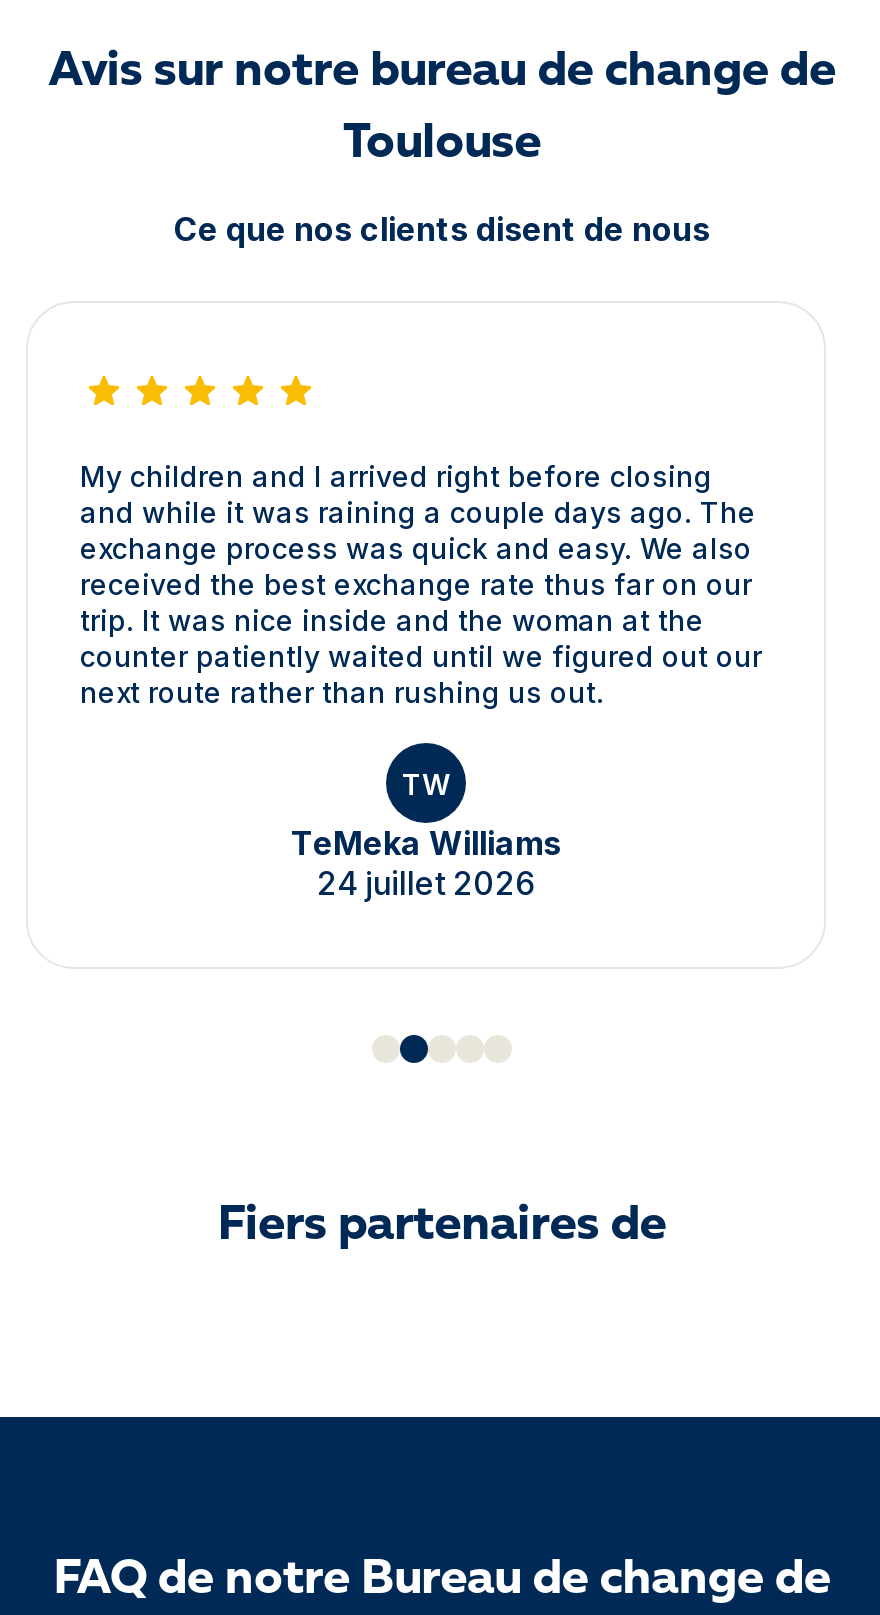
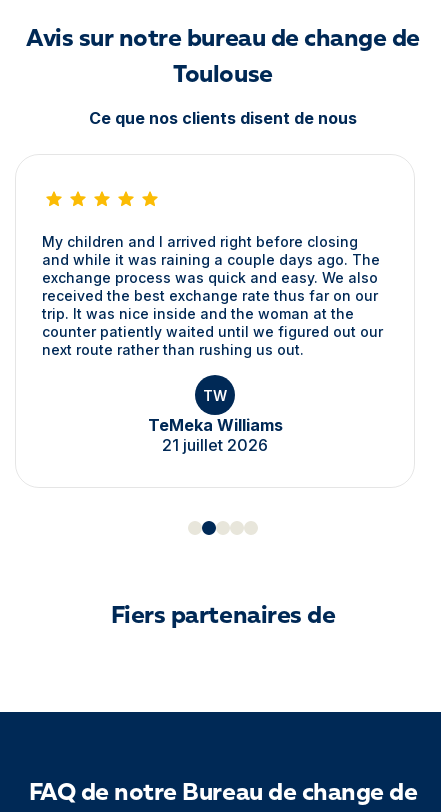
[317,863,535,903] 24 juillet 2026 -> [162,435,268,455] 21 juillet 2026

